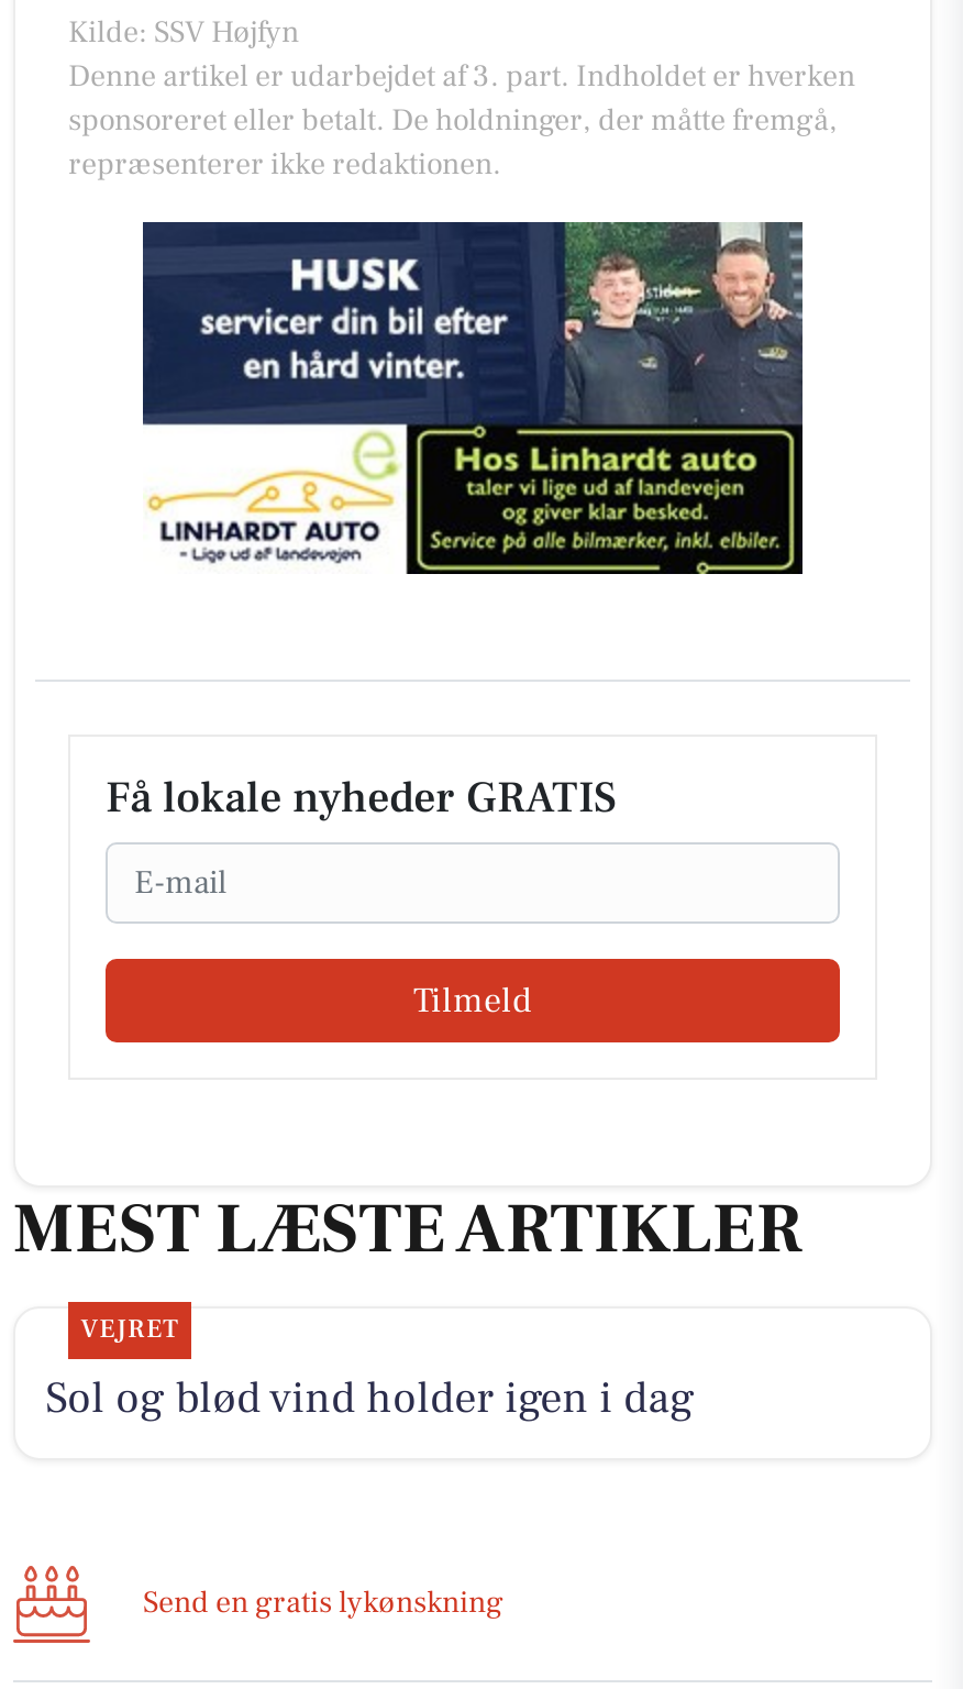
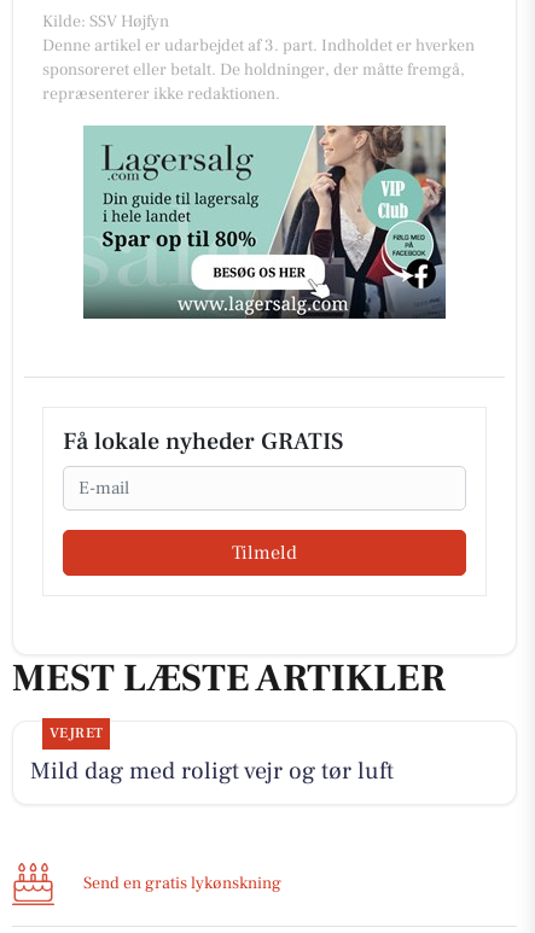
[141,220,805,576] [image] -> [82,124,447,320] [image]
[45,1370,694,1428] Sol og blød vind holder igen i dag -> [30,756,393,787] Mild dag med roligt vejr og tør luft

